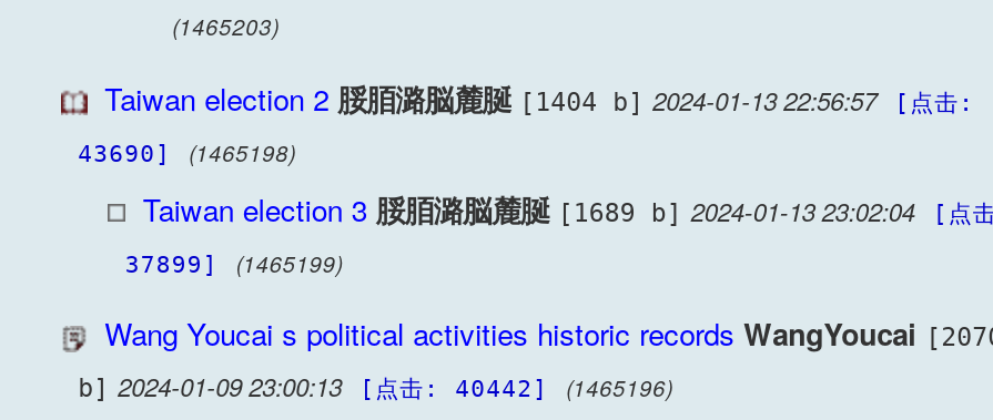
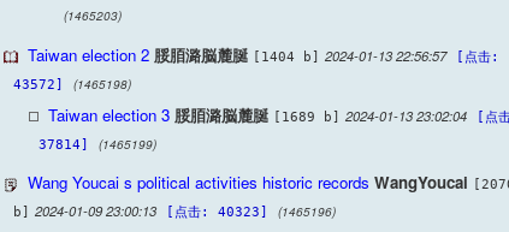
[78,136,295,167] 43690] (1465198) -> [13,75,131,92] 43572] (1465198)
[125,247,343,278] 37899] (1465199) -> [38,135,156,152] 37814] (1465199)
[78,368,673,404] b] 2024-01-09 23:00:13 [点击: 40442] (1465196) -> [13,201,335,220] b] 2024-01-09 23:00:13 [点击: 40323] (1465196)

